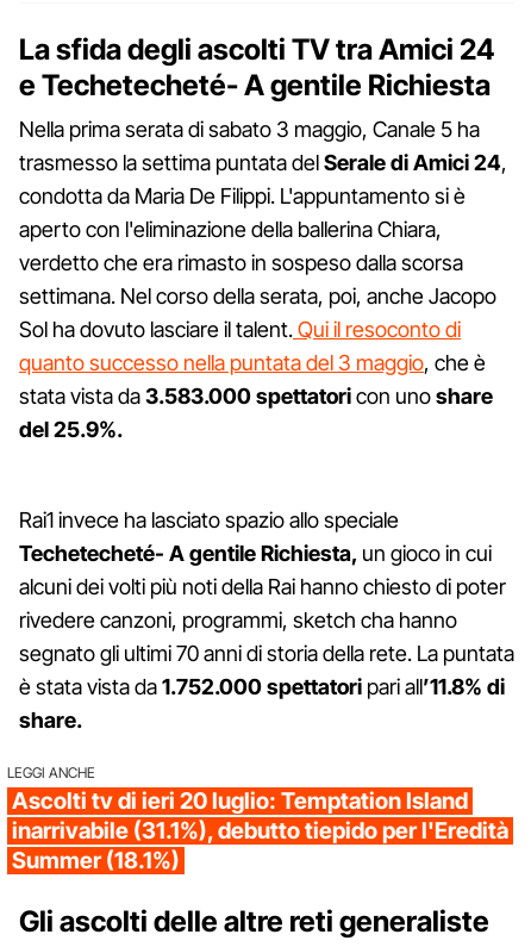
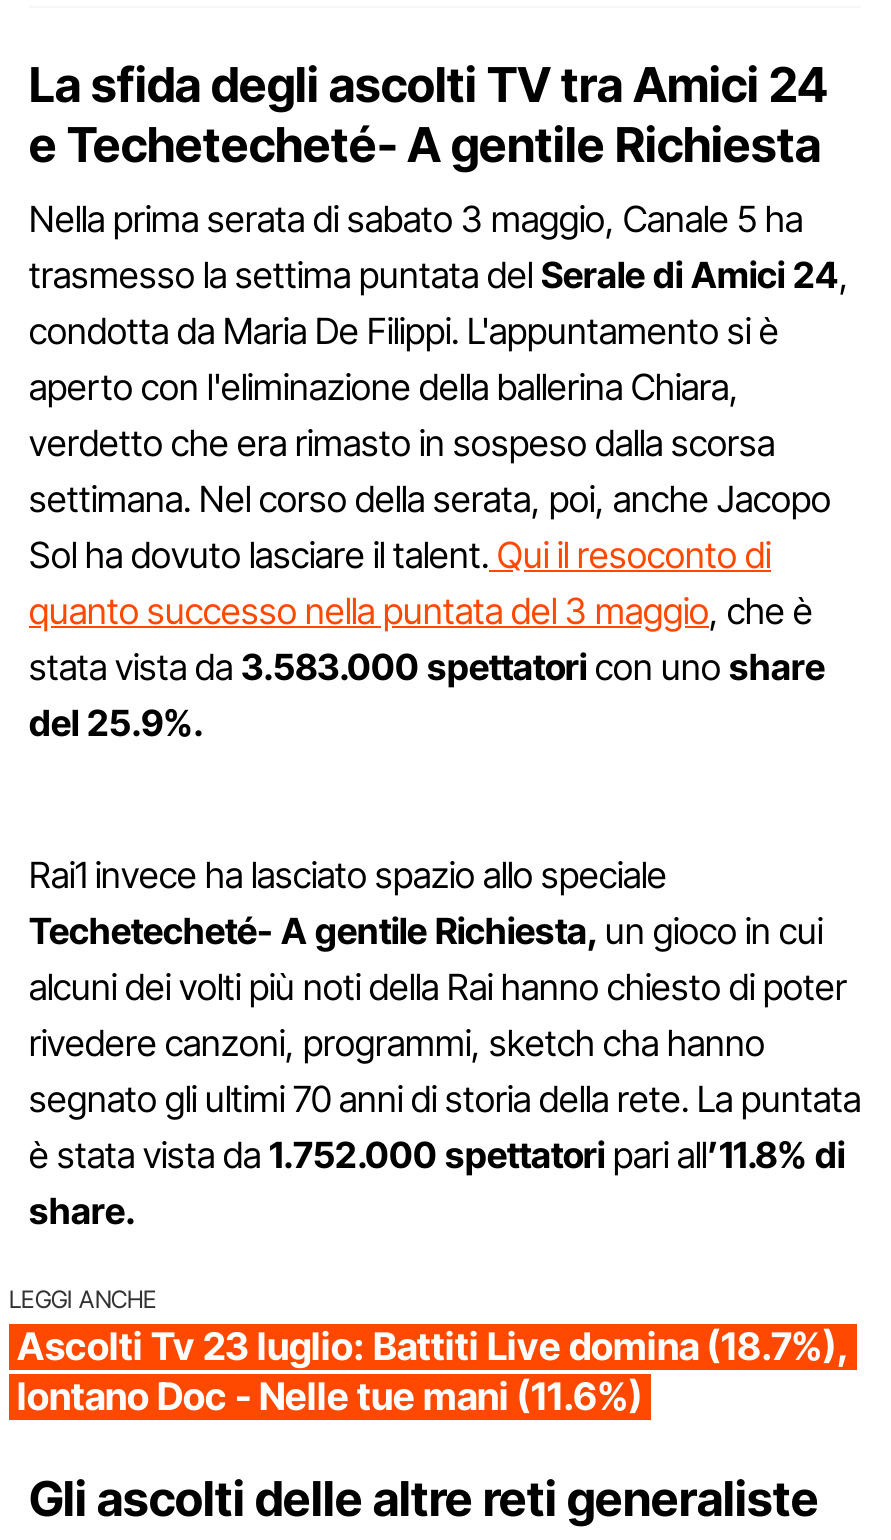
[12,787,508,874] Ascolti tv di ieri 20 luglio: Temptation Island | inarrivabile (31.1%), debutto tiepido per l'Eredità | Summer (18.1%) -> [17,1324,849,1420] Ascolti Tv 23 luglio: Battiti Live domina (18.7%), | lontano Doc - Nelle tue mani (11.6%)

